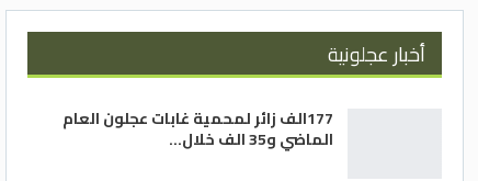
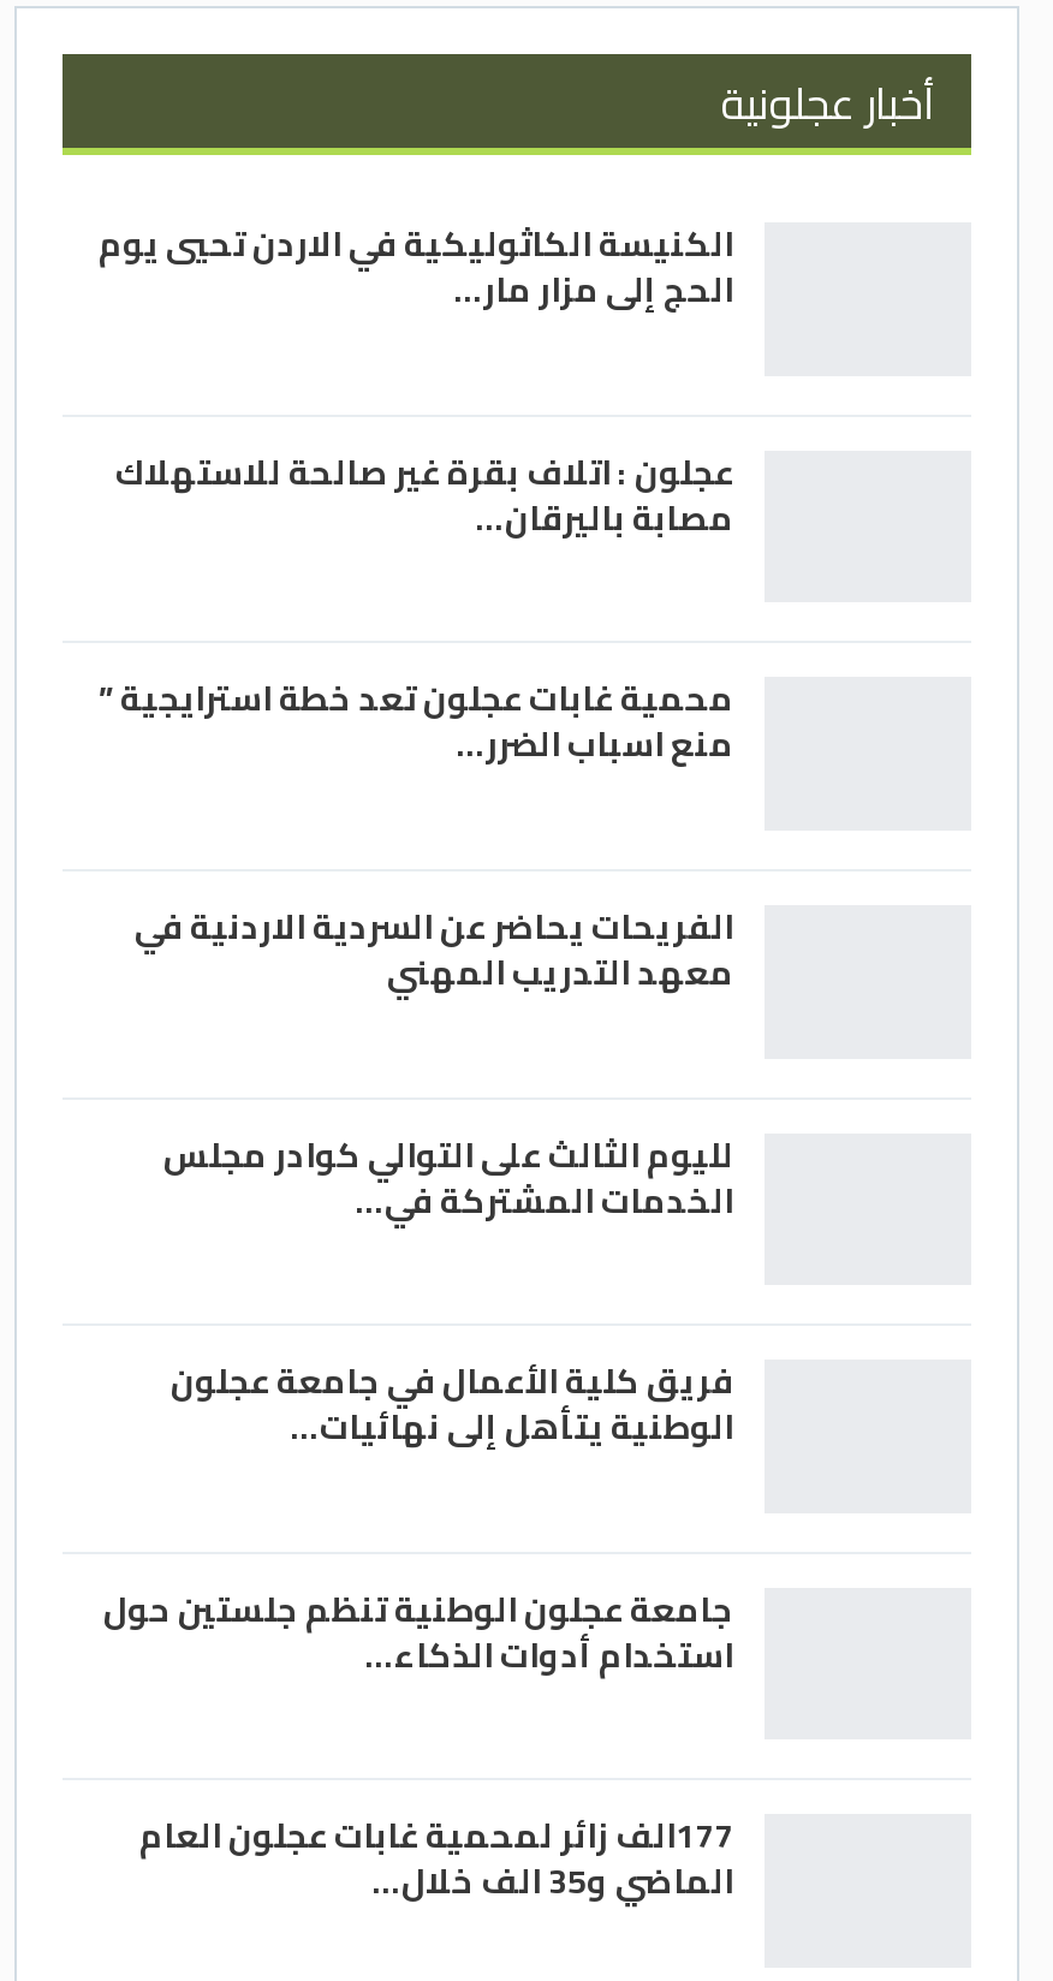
none -> [99,213,733,1686] الكنيسة الكاثوليكية في الاردن تحيي يوم | الحج إلى مزار مار… | عجلون : اتلاف بقرة غير صالحة للاستهلاك | مصابة باليرقان… | محمية غابات عجلون تعد خطة استرايجية ” | منع اسباب الضرر… | الفريحات يحاضر عن السردية الاردنية في | معهد التدريب المهني | لليوم الثالث على التوالي كوادر مجلس | الخدمات المشتركة في… | فريق كلية الأعمال في جامعة عجلون | الوطنية يتأهل إلى نهائيات… | جامعة عجلون الوطنية تنظم جلستين حول | استخدام أدوات الذكاء…

